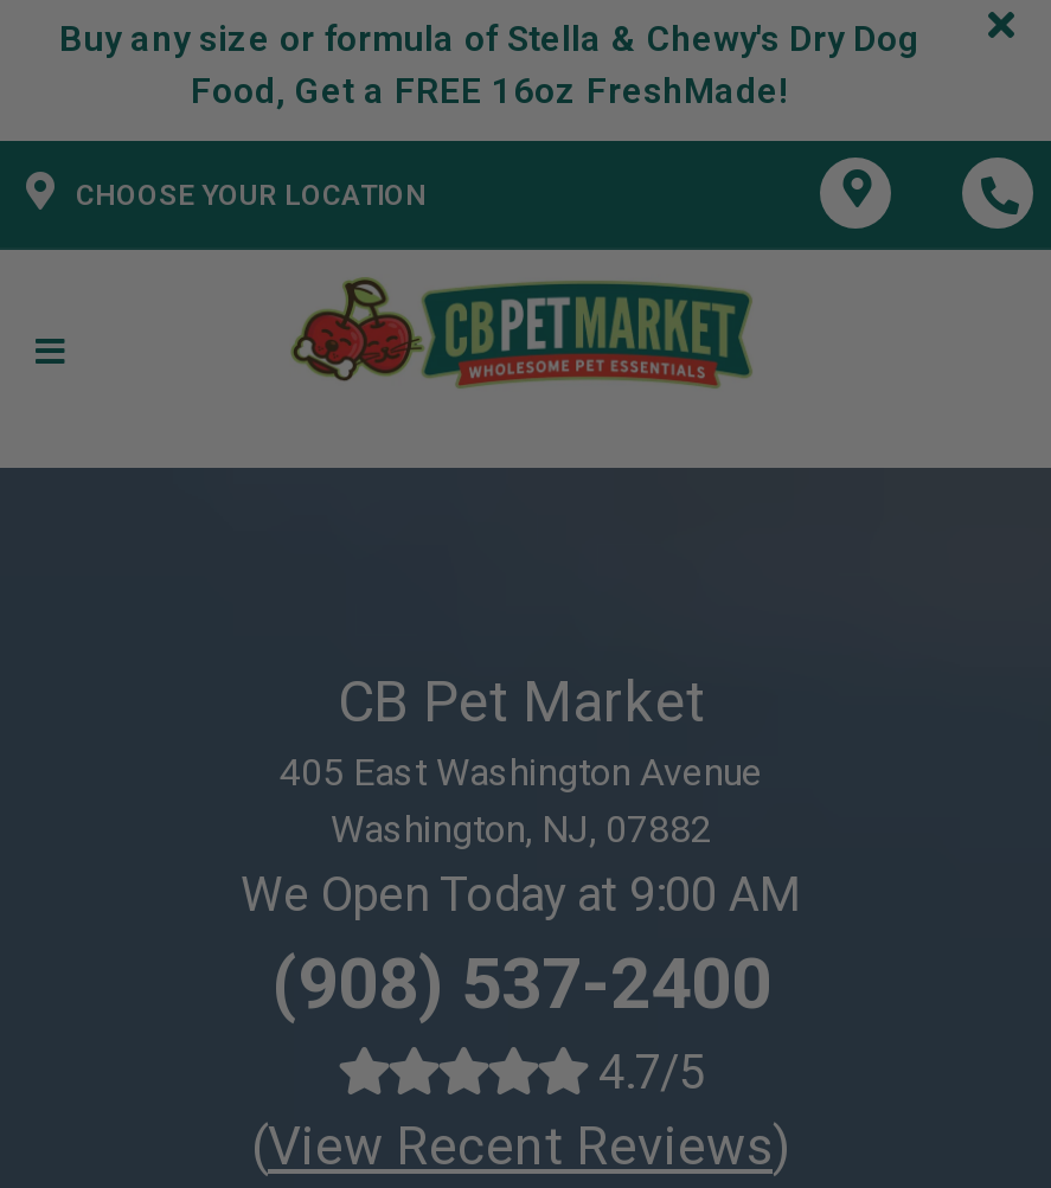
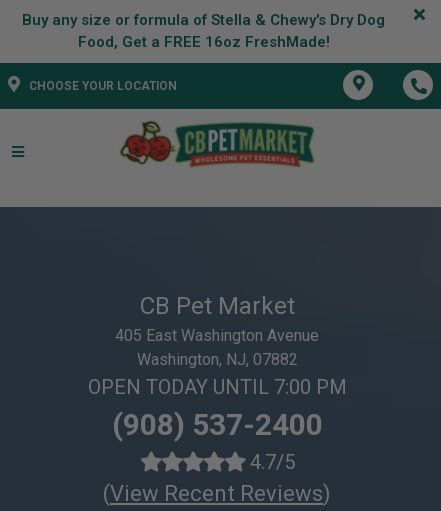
[241,865,802,922] We Open Today at 9:00 AM -> [87,375,346,399] OPEN TODAY UNTIL 7:00 PM

